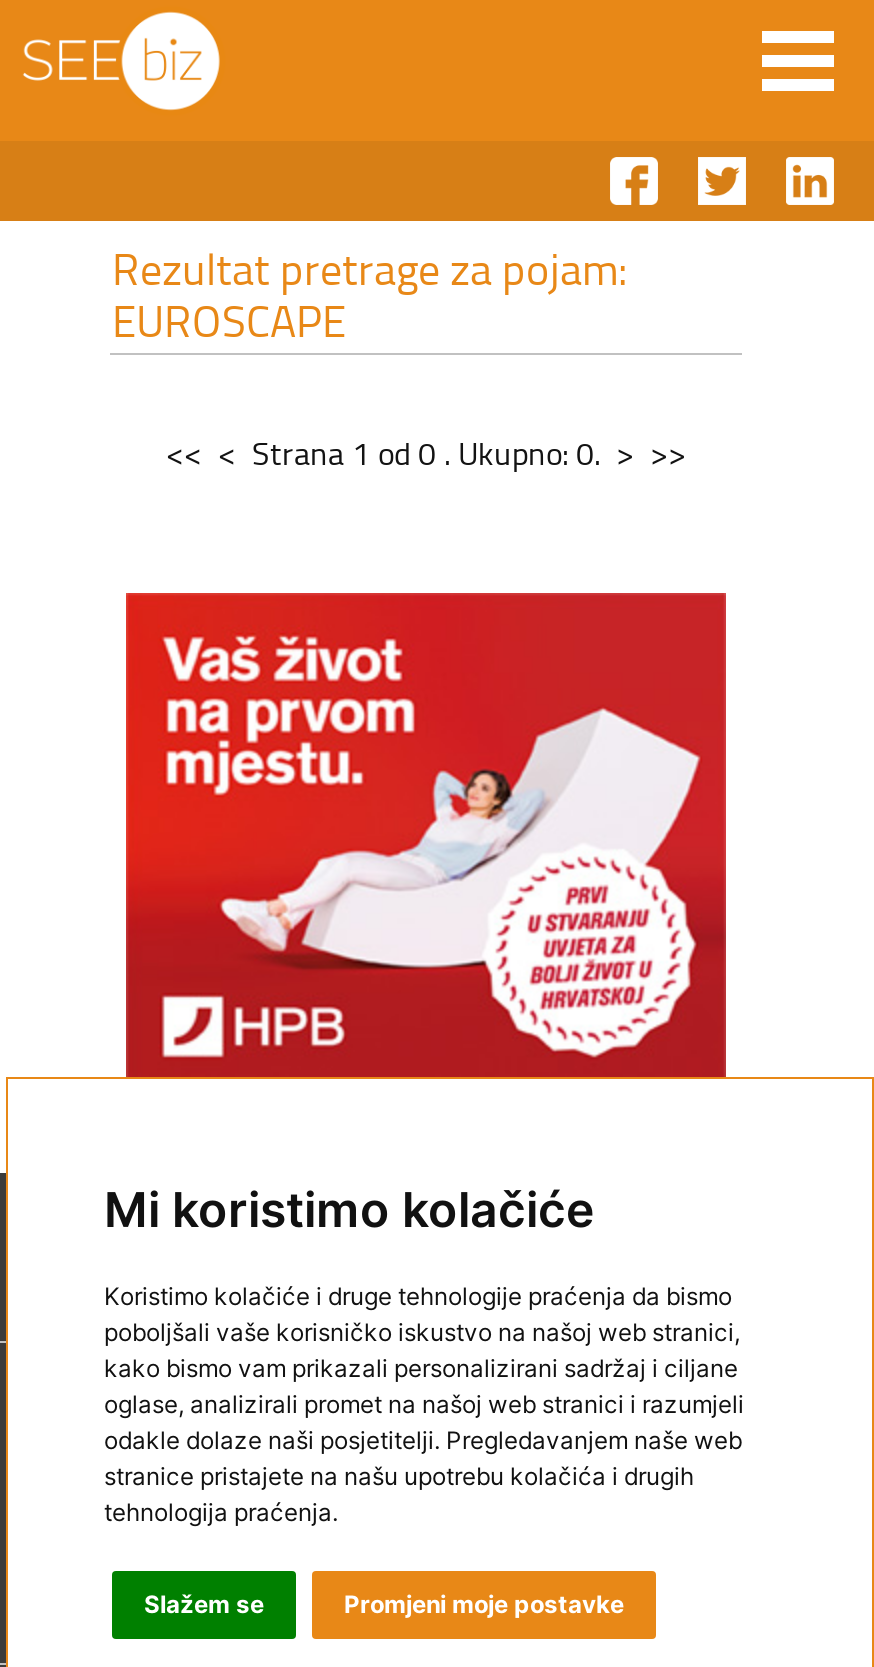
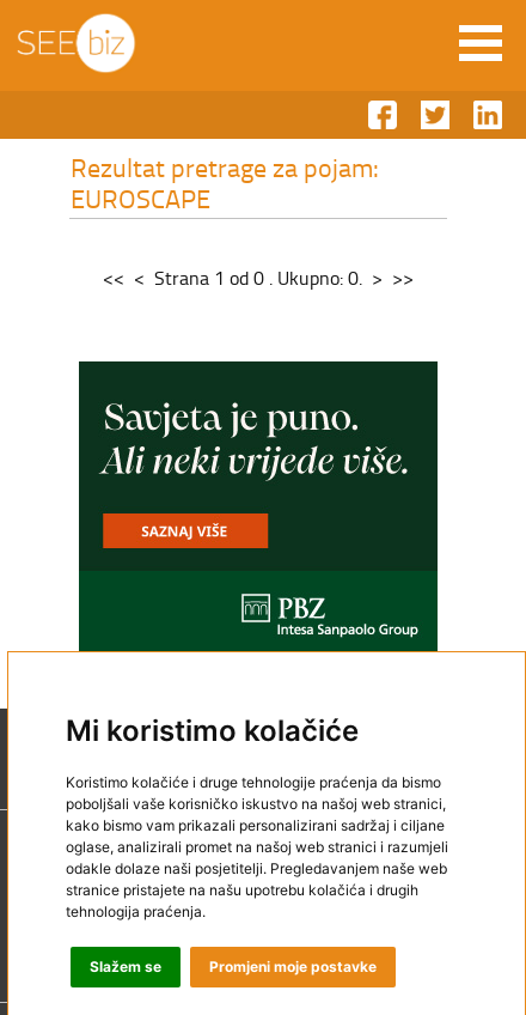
[124,591,728,1079] [image] -> [78,360,439,652] [image]

